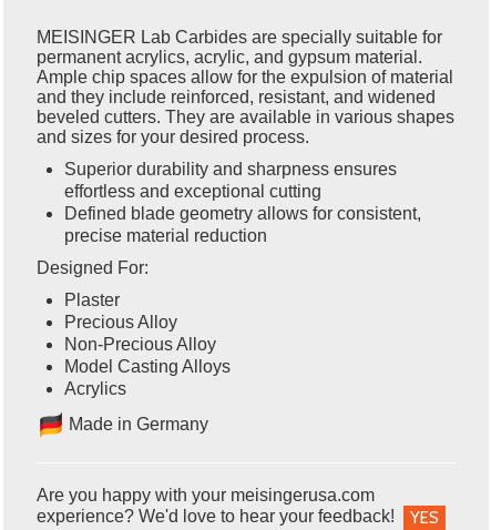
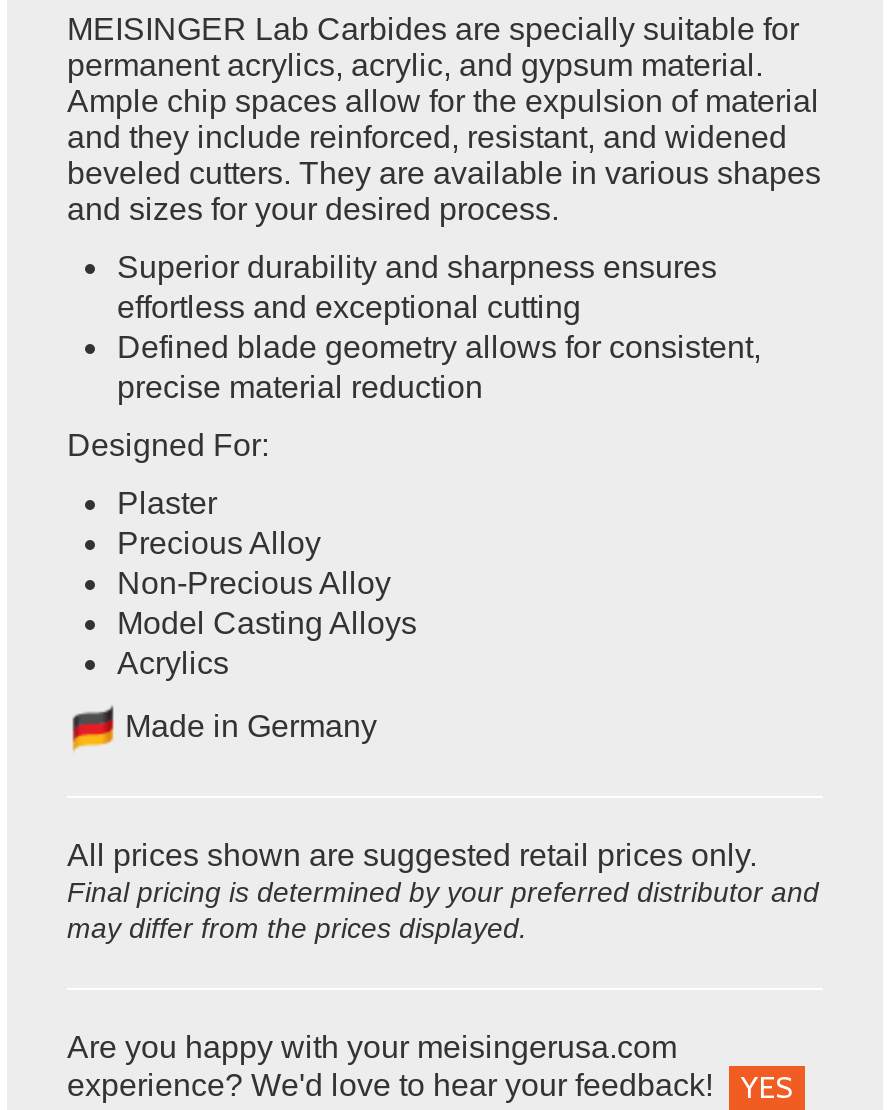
none -> [67,838,819,944] All prices shown are suggested retail prices only. | Final pricing is determined by your preferred distributor and | may differ from the prices displayed.

